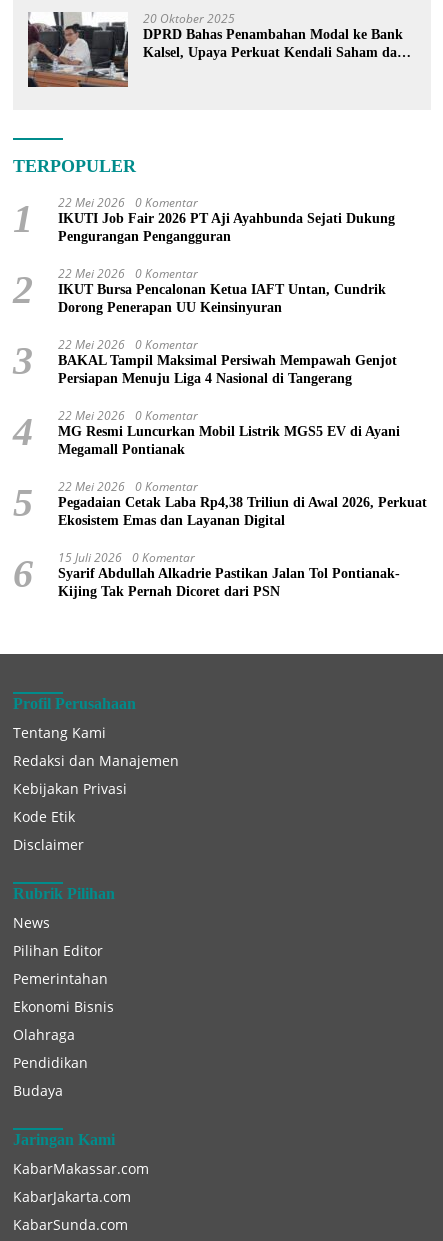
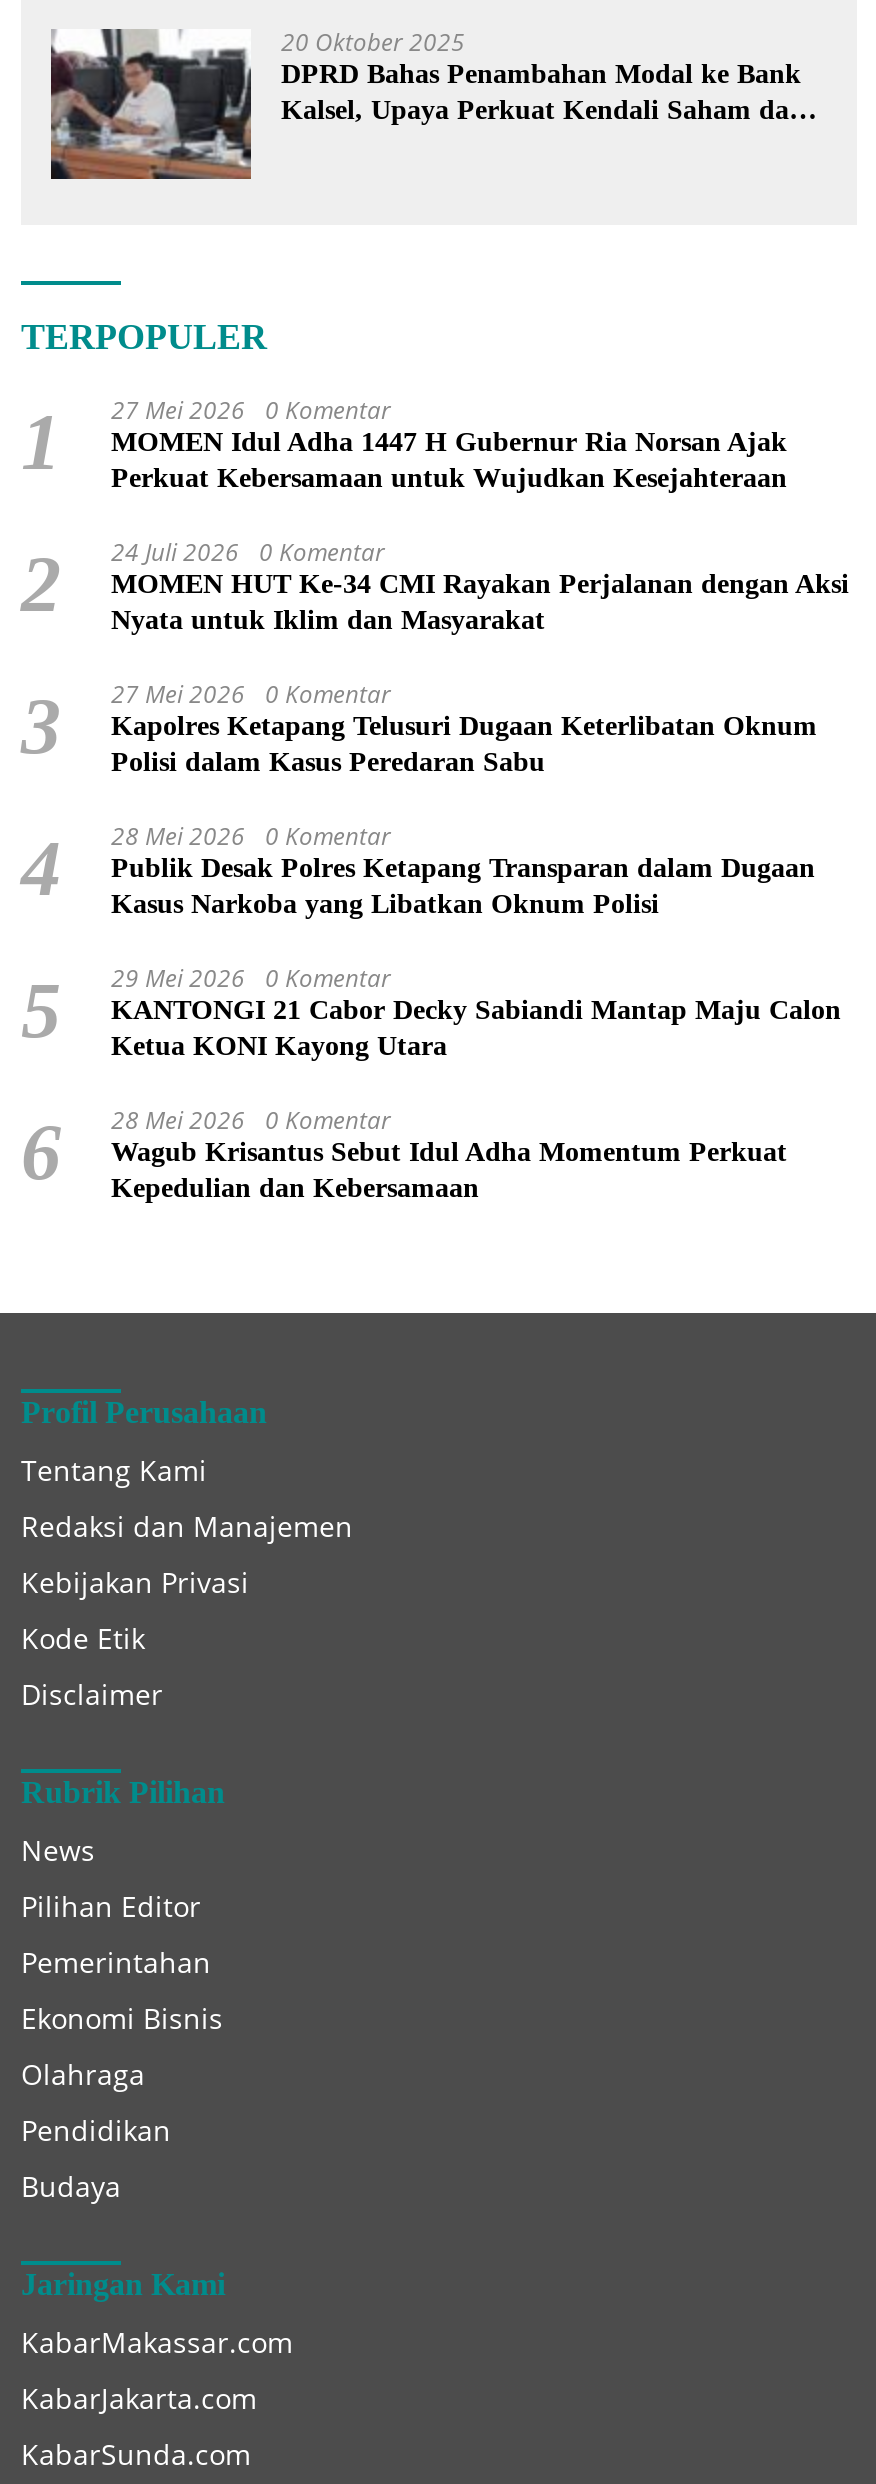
[58,194,395,244] 22 Mei 2026 0 Komentar | IKUTI Job Fair 2026 PT Aji Ayahbunda Sejati Dukung | Pengurangan Pengangguran -> [111,394,787,494] 27 Mei 2026 0 Komentar | MOMEN Idul Adha 1447 H Gubernur Ria Norsan Ajak | Perkuat Kebersamaan untuk Wujudkan Kesejahteraan
[58,265,386,315] 22 Mei 2026 0 Komentar | IKUT Bursa Pencalonan Ketua IAFT Untan, Cundrik | Dorong Penerapan UU Keinsinyuran -> [111,536,849,636] 24 Juli 2026 0 Komentar | MOMEN HUT Ke-34 CMI Rayakan Perjalanan dengan Aksi | Nyata untuk Iklim dan Masyarakat
[58,336,397,386] 22 Mei 2026 0 Komentar | BAKAL Tampil Maksimal Persiwah Mempawah Genjot | Persiapan Menuju Liga 4 Nasional di Tangerang -> [111,678,817,778] 27 Mei 2026 0 Komentar | Kapolres Ketapang Telusuri Dugaan Keterlibatan Oknum | Polisi dalam Kasus Peredaran Sabu
[58,407,400,457] 22 Mei 2026 0 Komentar | MG Resmi Luncurkan Mobil Listrik MGS5 EV di Ayani | Megamall Pontianak -> [111,820,815,920] 28 Mei 2026 0 Komentar | Publik Desak Polres Ketapang Transparan dalam Dugaan | Kasus Narkoba yang Libatkan Oknum Polisi
[58,478,427,528] 22 Mei 2026 0 Komentar | Pegadaian Cetak Laba Rp4,38 Triliun di Awal 2026, Perkuat | Ekosistem Emas dan Layanan Digital -> [111,962,841,1062] 29 Mei 2026 0 Komentar | KANTONGI 21 Cabor Decky Sabiandi Mantap Maju Calon | Ketua KONI Kayong Utara
[58,549,400,599] 15 Juli 2026 0 Komentar | Syarif Abdullah Alkadrie Pastikan Jalan Tol Pontianak- | Kijing Tak Pernah Dicoret dari PSN -> [111,1104,787,1204] 28 Mei 2026 0 Komentar | Wagub Krisantus Sebut Idul Adha Momentum Perkuat | Kepedulian dan Kebersamaan

